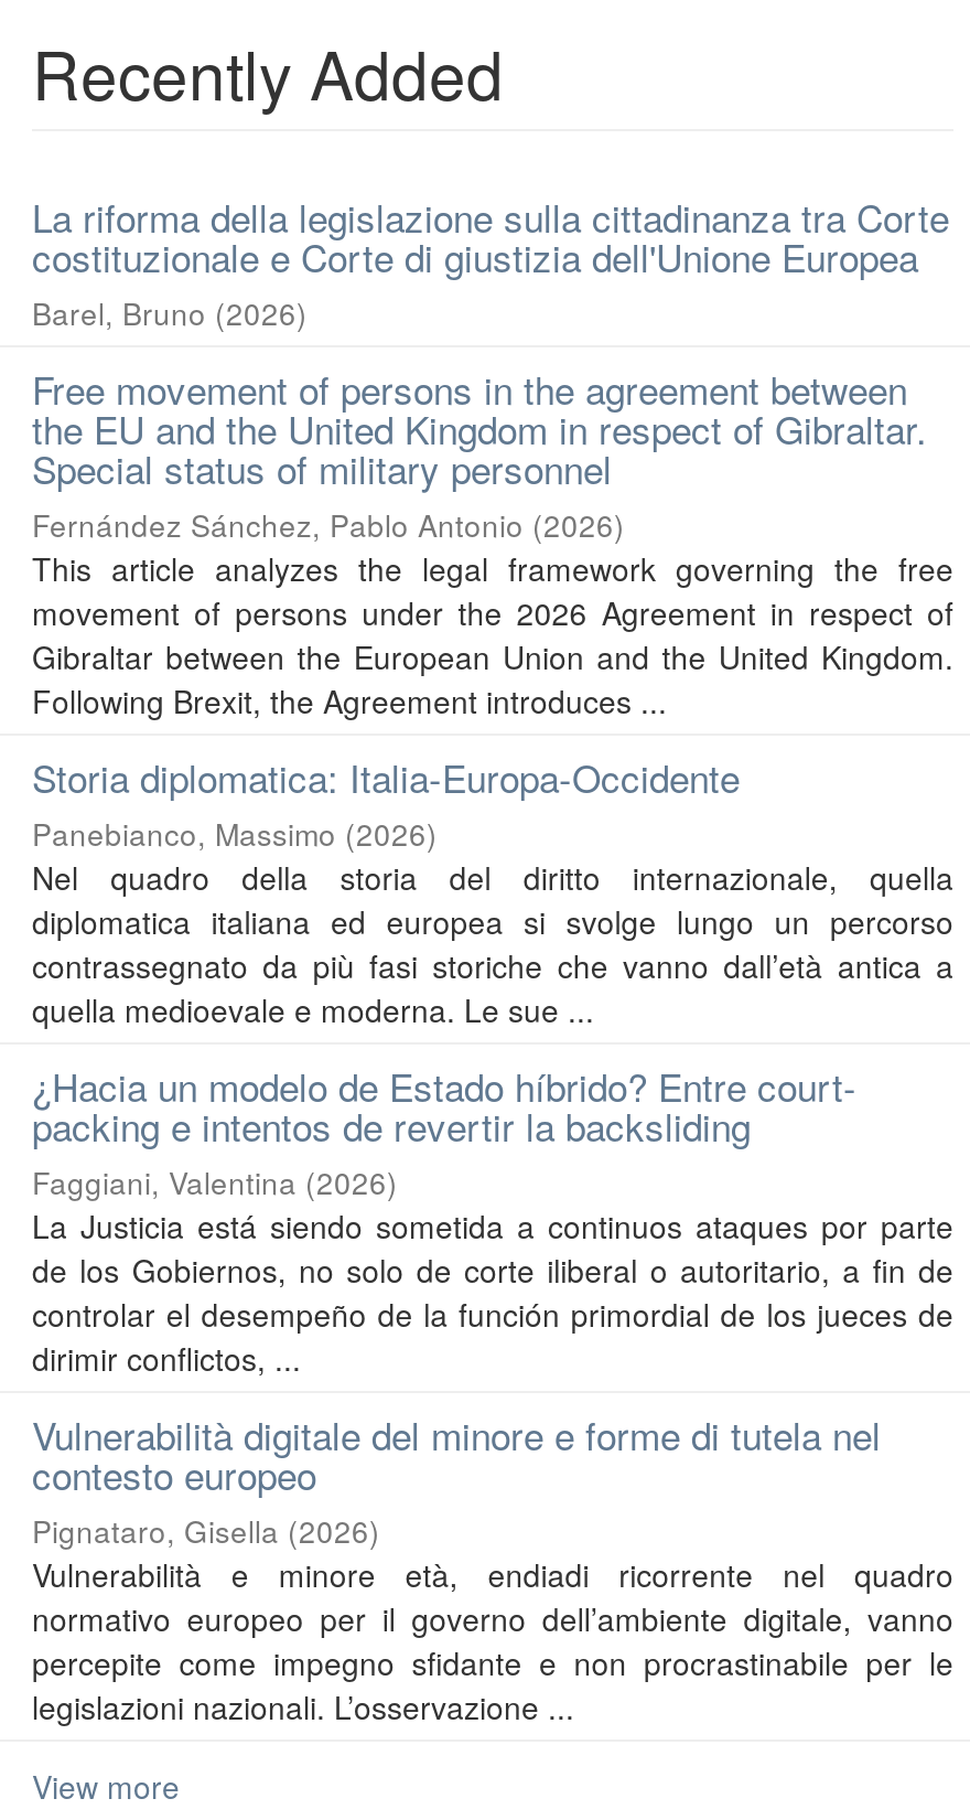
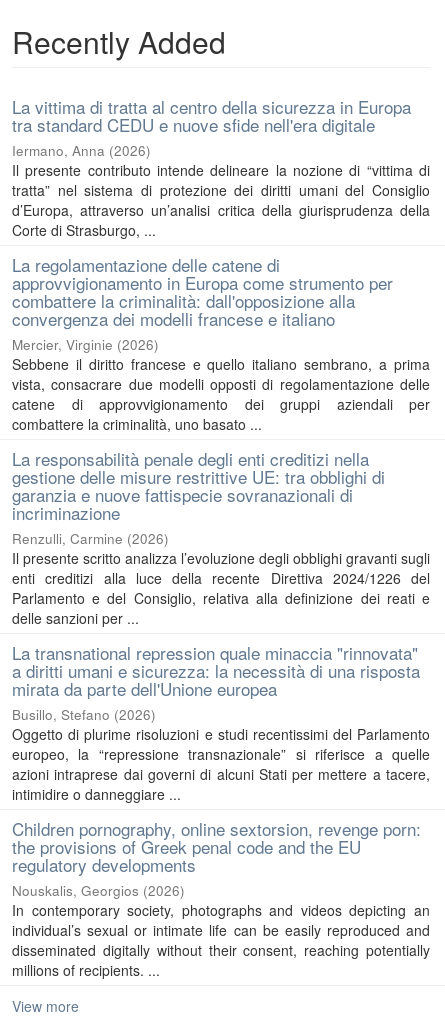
[32,189,949,334] La riforma della legislazione sulla cittadinanza tra Corte | costituzionale e Corte di giustizia dell'Unione Europea | Barel, Bruno (2026) -> [12,94,430,240] La vittima di tratta al centro della sicurezza in Europa | tra standard CEDU e nuove sfide nell'era digitale | Iermano, Anna (2026) | Il presente contributo intende delineare la nozione di “vittima di | tratta” nel sistema di protezione dei diritti umani del Consiglio | d’Europa, attraverso un’analisi critica della giurisprudenza della | Corte di Strasburgo, ...
[32,361,953,722] Free movement of persons in the agreement between | the EU and the United Kingdom in respect of Gibraltar. | Special status of military personnel | Fernández Sánchez, Pablo Antonio (2026) | This article analyzes the legal framework governing the free | movement of persons under the 2026 Agreement in respect of | Gibraltar between the European Union and the United Kingdom. | Following Brexit, the Agreement introduces ... -> [12,252,430,434] La regolamentazione delle catene di | approvvigionamento in Europa come strumento per | combattere la criminalità: dall'opposizione alla | convergenza dei modelli francese e italiano | Mercier, Virginie (2026) | Sebbene il diritto francese e quello italiano sembrano, a prima | vista, consacrare due modelli opposti di regolamentazione delle | catene di approvvigionamento dei gruppi aziendali per | combattere la criminalità, uno basato ...
[32,749,953,1031] Storia diplomatica: Italia-Europa-Occidente | Panebianco, Massimo (2026) | Nel quadro della storia del diritto internazionale, quella | diplomatica italiana ed europea si svolge lungo un percorso | contrassegnato da più fasi storiche che vanno dall’età antica a | quella medioevale e moderna. Le sue ... -> [12,446,430,628] La responsabilità penale degli enti creditizi nella | gestione delle misure restrittive UE: tra obblighi di | garanzia e nuove fattispecie sovranazionali di | incriminazione | Renzulli, Carmine (2026) | Il presente scritto analizza l’evoluzione degli obblighi gravanti sugli | enti creditizi alla luce della recente Direttiva 2024/1226 del | Parlamento e del Consiglio, relativa alla definizione dei reati e | delle sanzioni per ...
[32,1058,953,1380] ¿Hacia un modelo de Estado híbrido? Entre court- | packing e intentos de revertir la backsliding | Faggiani, Valentina (2026) | La Justicia está siendo sometida a continuos ataques por parte | de los Gobiernos, no solo de corte iliberal o autoritario, a fin de | controlar el desempeño de la función primordial de los jueces de | dirimir conflictos, ... -> [12,640,430,804] La transnational repression quale minaccia "rinnovata" | a diritti umani e sicurezza: la necessità di una risposta | mirata da parte dell'Unione europea | Busillo, Stefano (2026) | Oggetto di plurime risoluzioni e studi recentissimi del Parlamento | europeo, la “repressione transnazionale” si riferisce a quelle | azioni intraprese dai governi di alcuni Stati per mettere a tacere, | intimidire o danneggiare ...
[32,1406,953,1728] Vulnerabilità digitale del minore e forme di tutela nel | contesto europeo | Pignataro, Gisella (2026) | Vulnerabilità e minore età, endiadi ricorrente nel quadro | normativo europeo per il governo dell’ambiente digitale, vanno | percepite come impegno sfidante e non procrastinabile per le | legislazioni nazionali. L’osservazione ... -> [12,816,430,980] Children pornography, online sextorsion, revenge porn: | the provisions of Greek penal code and the EU | regulatory developments | Nouskalis, Georgios (2026) | In contemporary society, photographs and videos depicting an | individual’s sexual or intimate life can be easily reproduced and | disseminated digitally without their consent, reaching potentially | millions of recipients. ...

